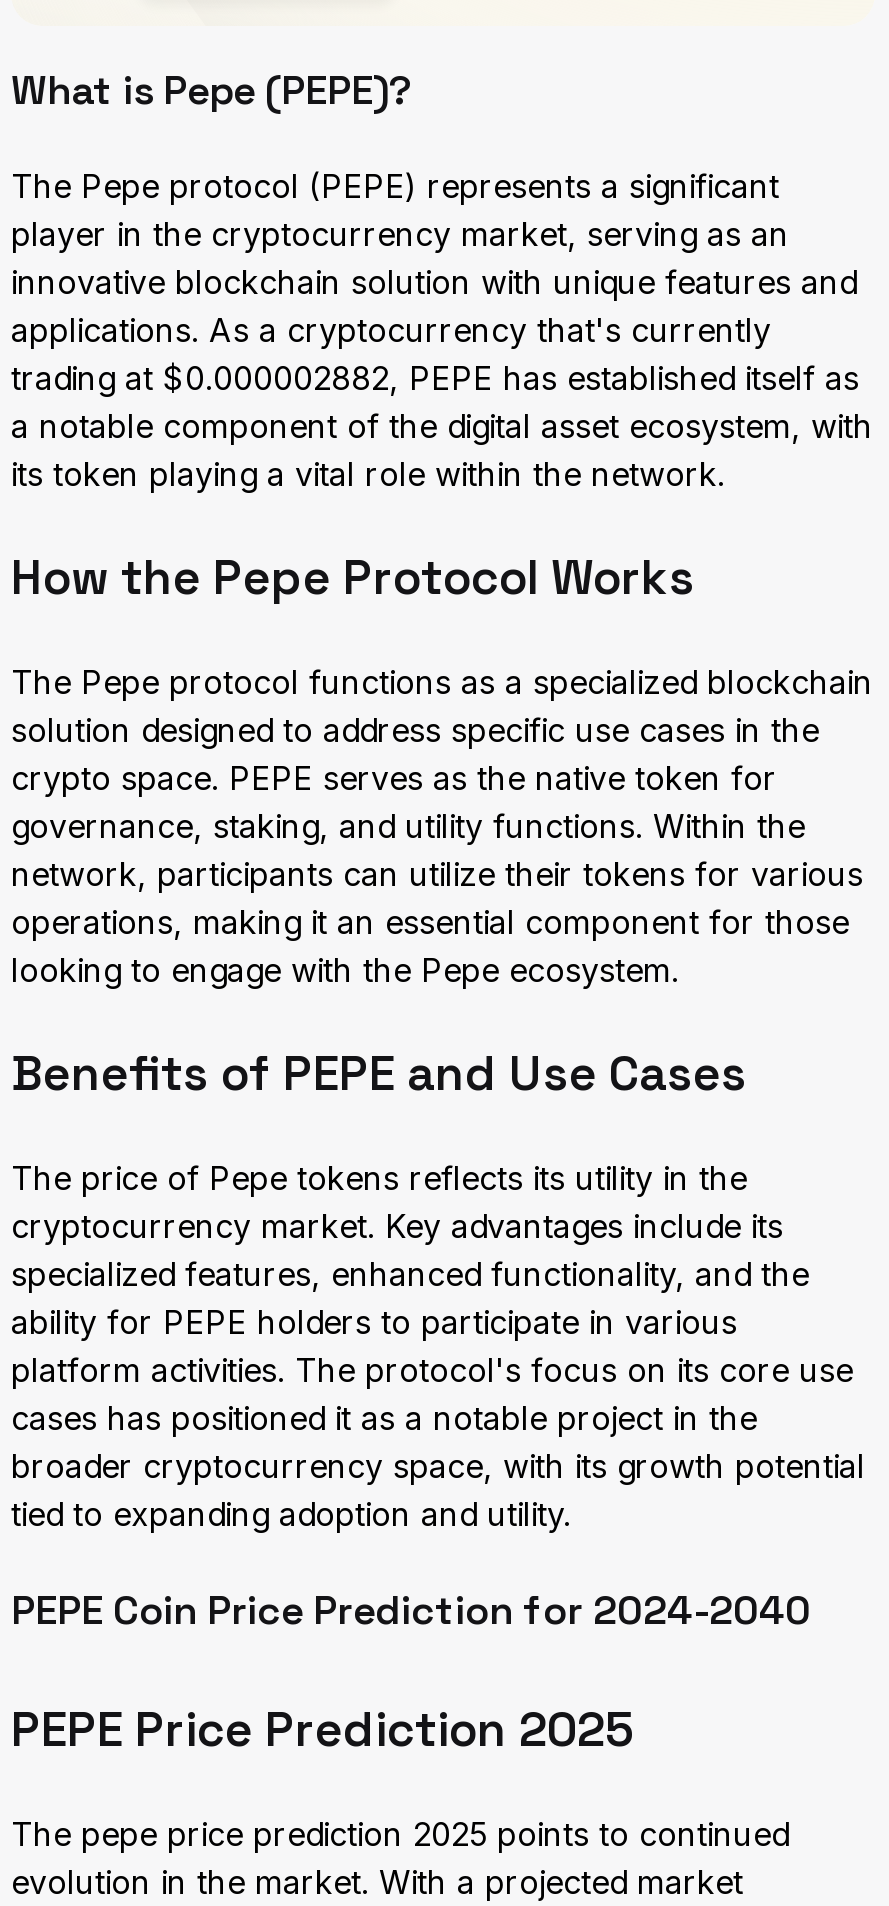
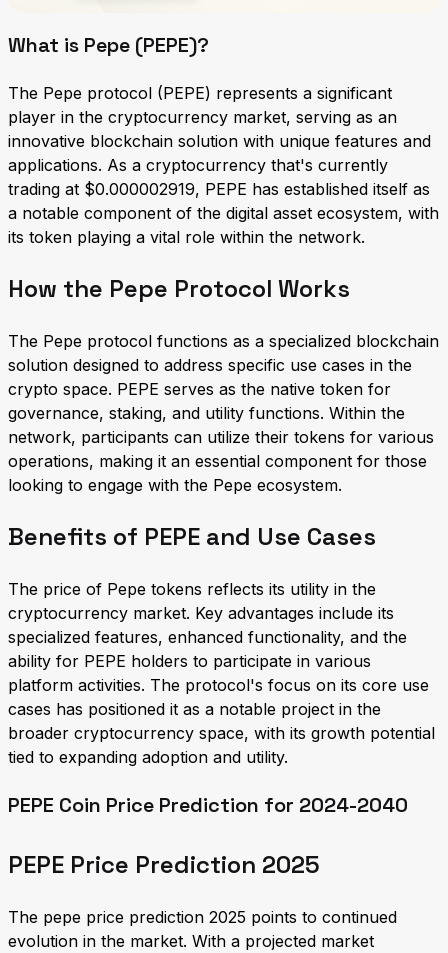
[11,358,859,398] trading at $0.000002882, PEPE has established itself as -> [8,179,430,199] trading at $0.000002919, PEPE has established itself as

